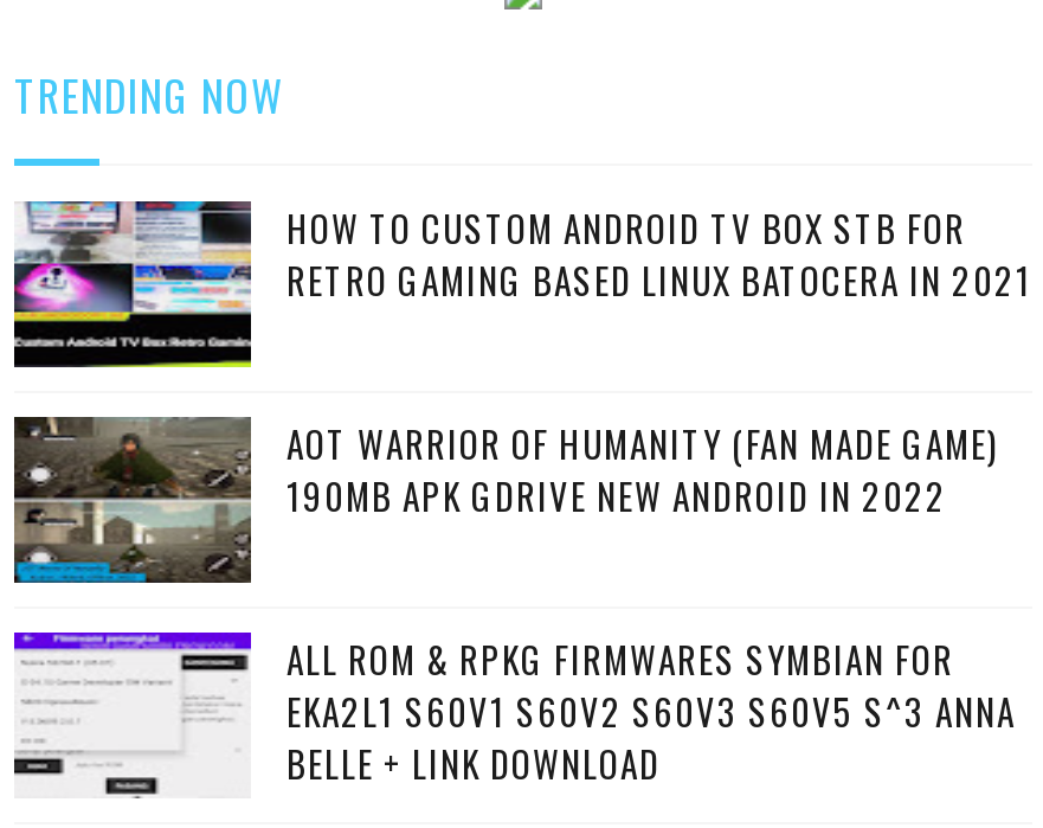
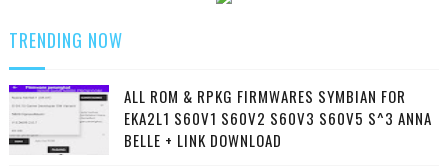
[12,199,1032,521] [image] | HOW TO CUSTOM ANDROID TV BOX STB FOR | RETRO GAMING BASED LINUX BATOCERA IN 2021 | AOT WARRIOR OF HUMANITY (FAN MADE GAME) | 190MB APK GDRIVE NEW ANDROID IN 2022 -> none
[12,415,253,585] [image] -> none

